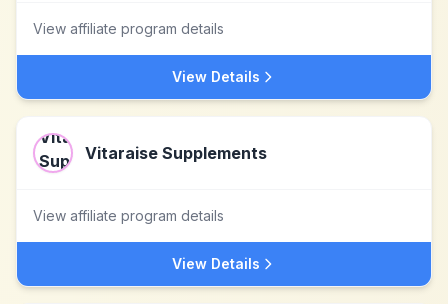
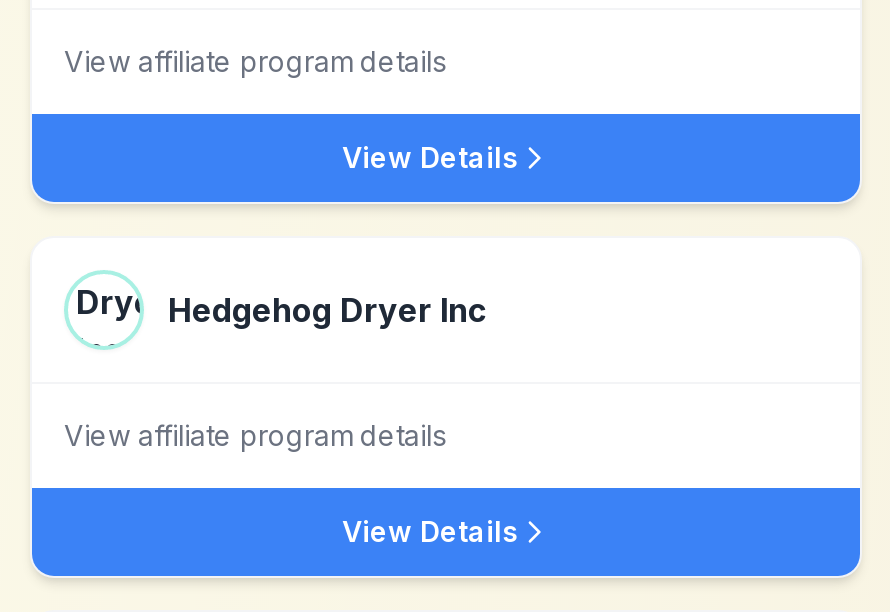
[33,133,267,173] [image] | Vitaraise Supplements -> [64,270,488,350] [image] | Hedgehog Dryer Inc

